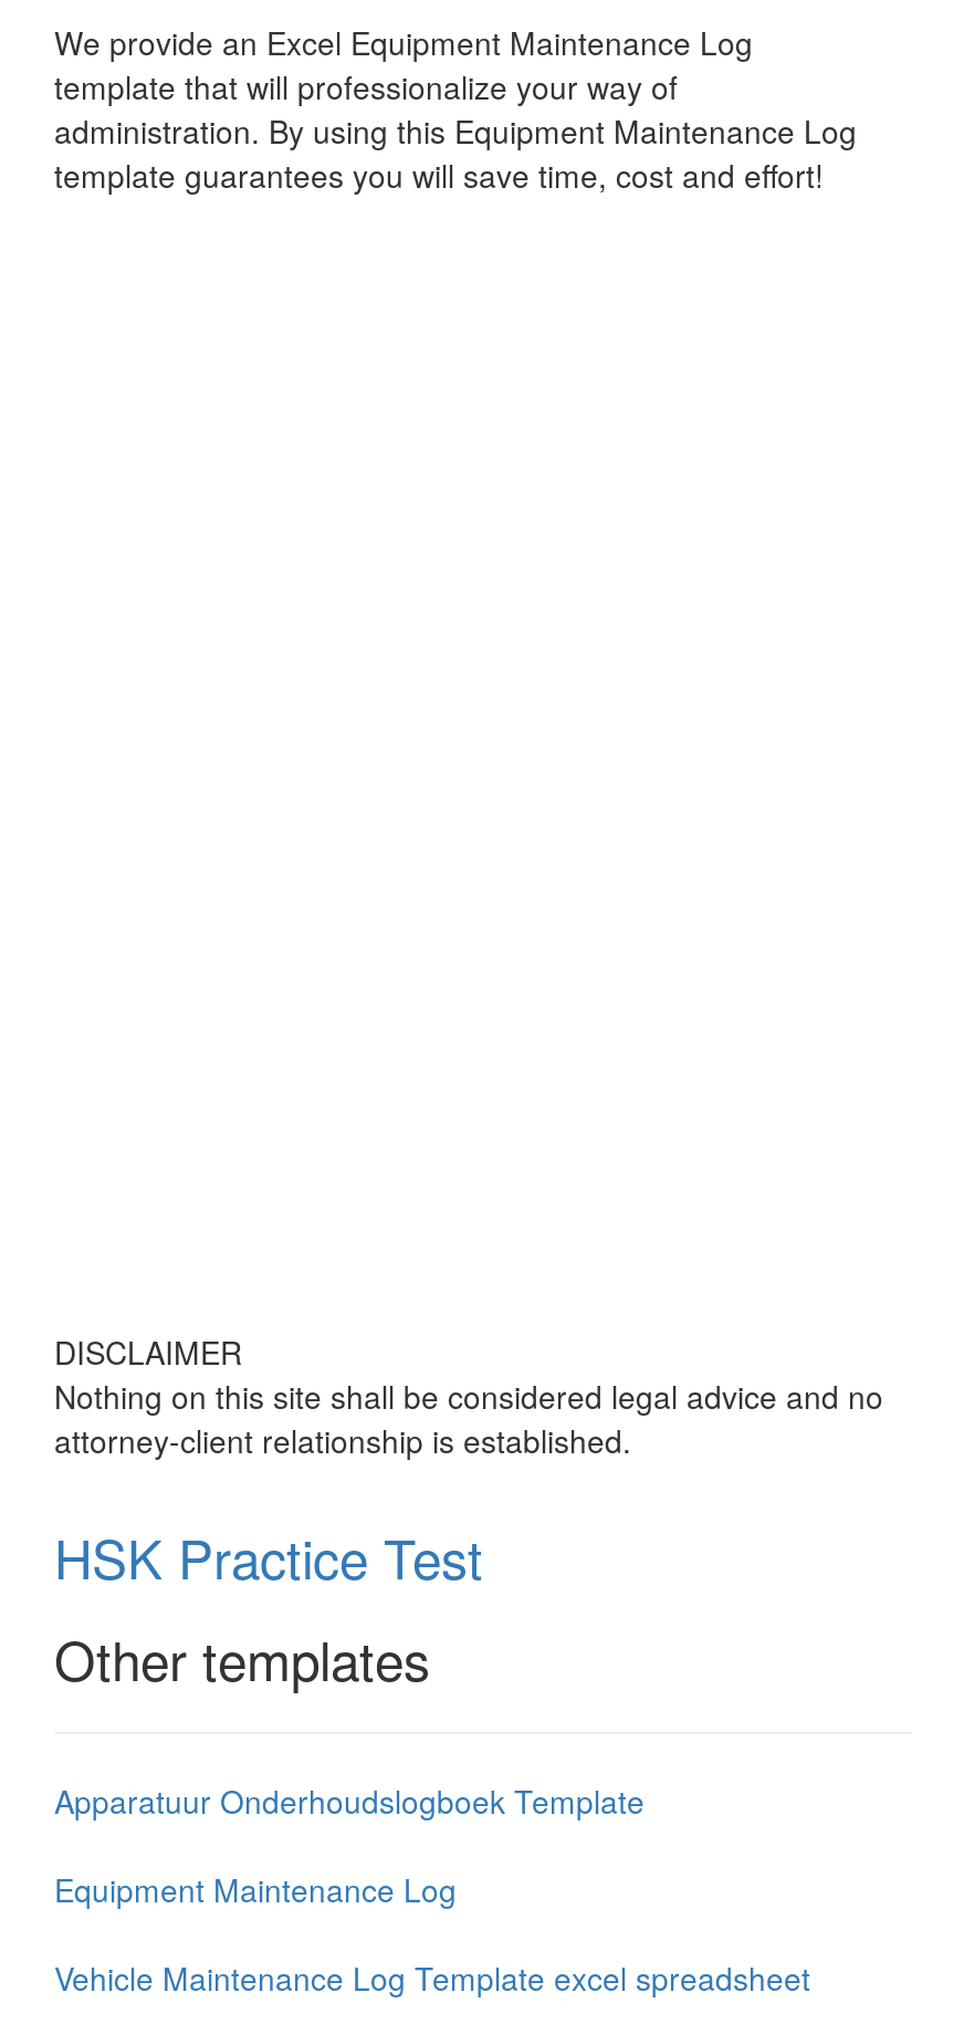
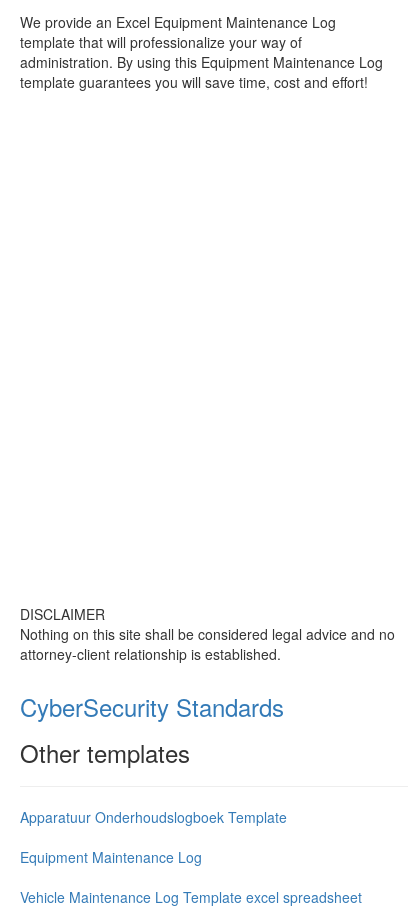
[54,1517,483,1594] HSK Practice Test -> [20,689,284,724] CyberSecurity Standards

